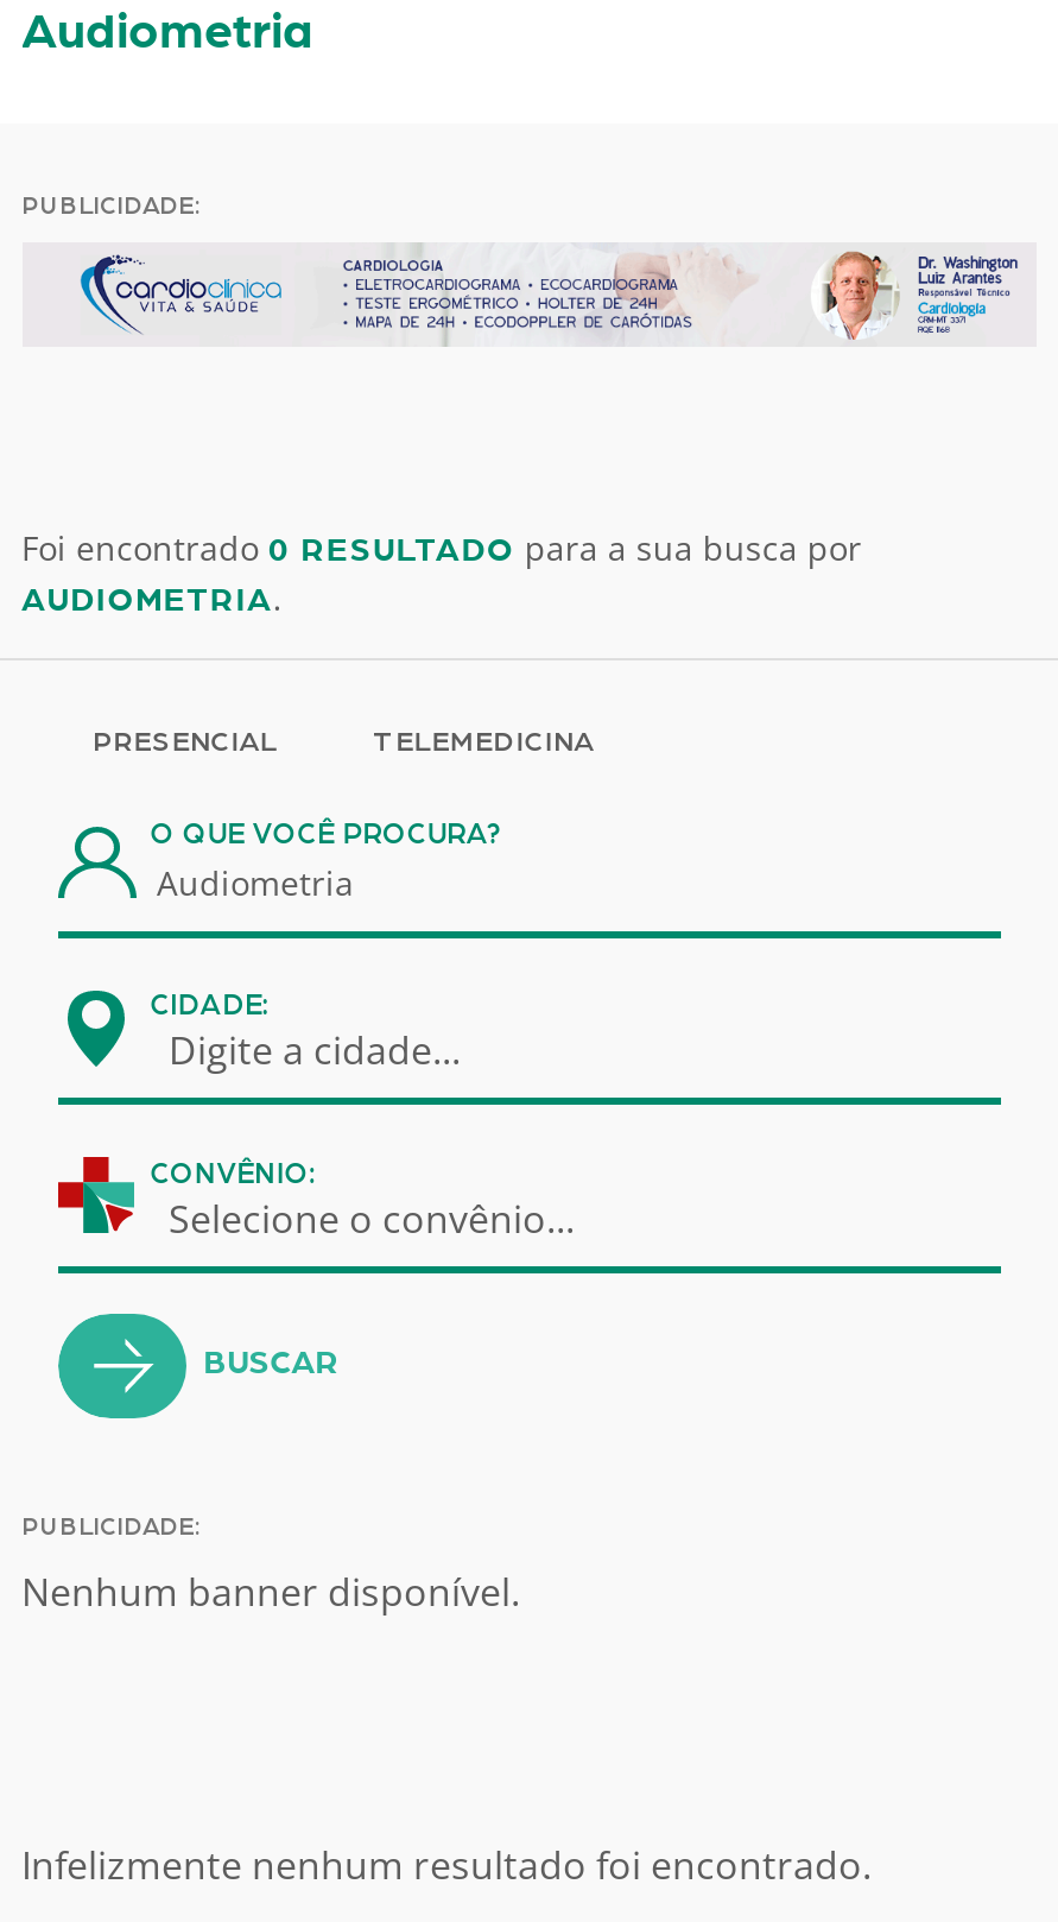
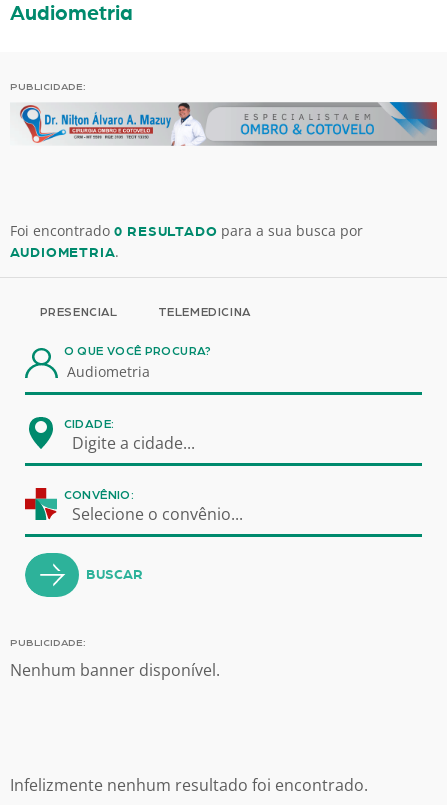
[46,242,1037,347] [image] -> [19,101,438,146] [image]

